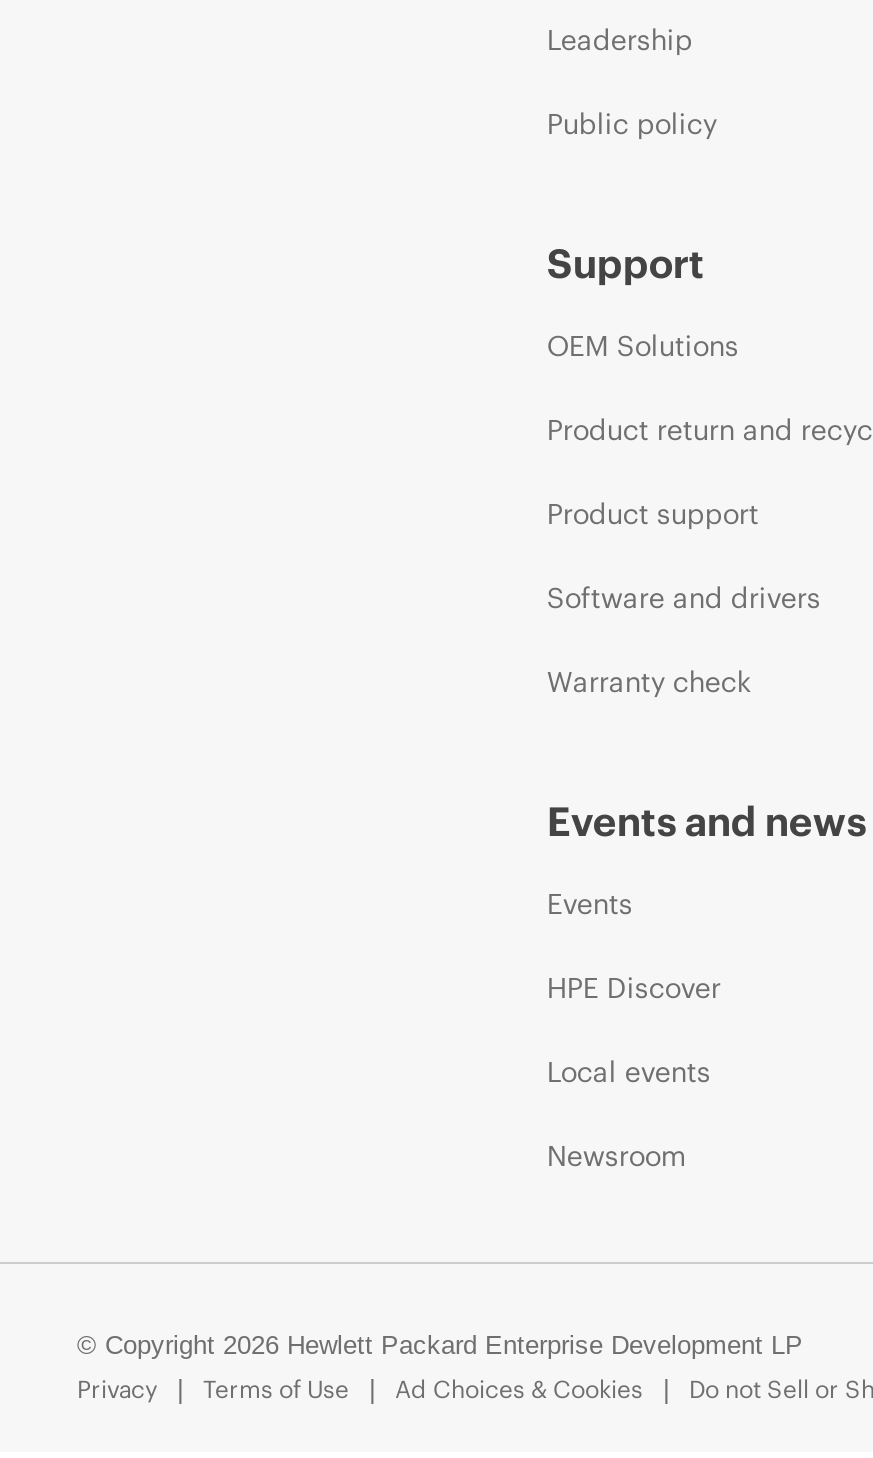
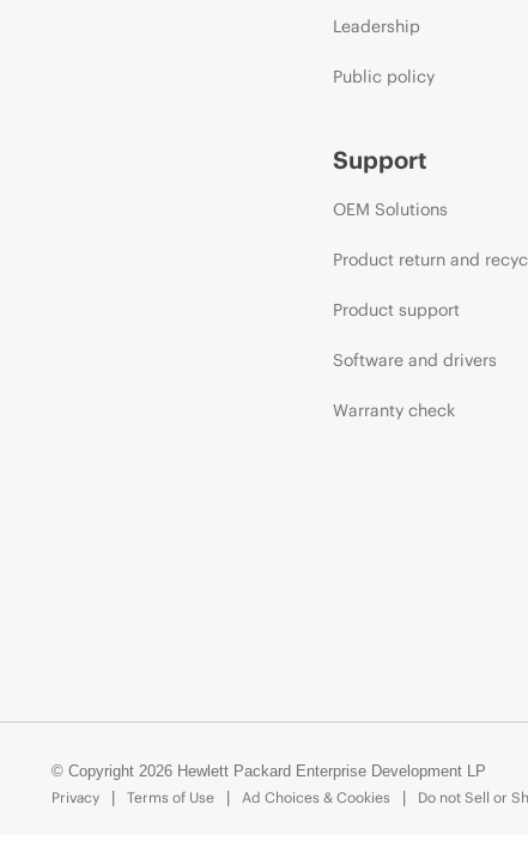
[547,796,867,1174] Events and news | Events | HPE Discover | Local events | Newsroom -> none

